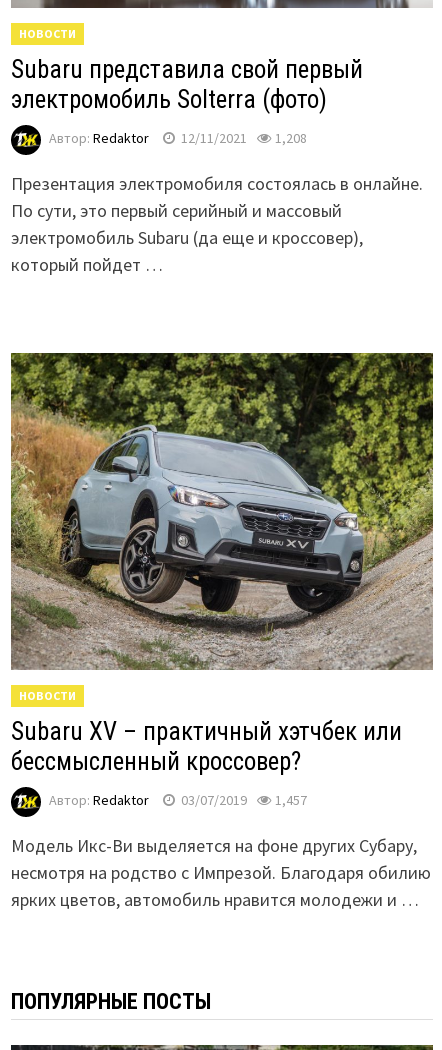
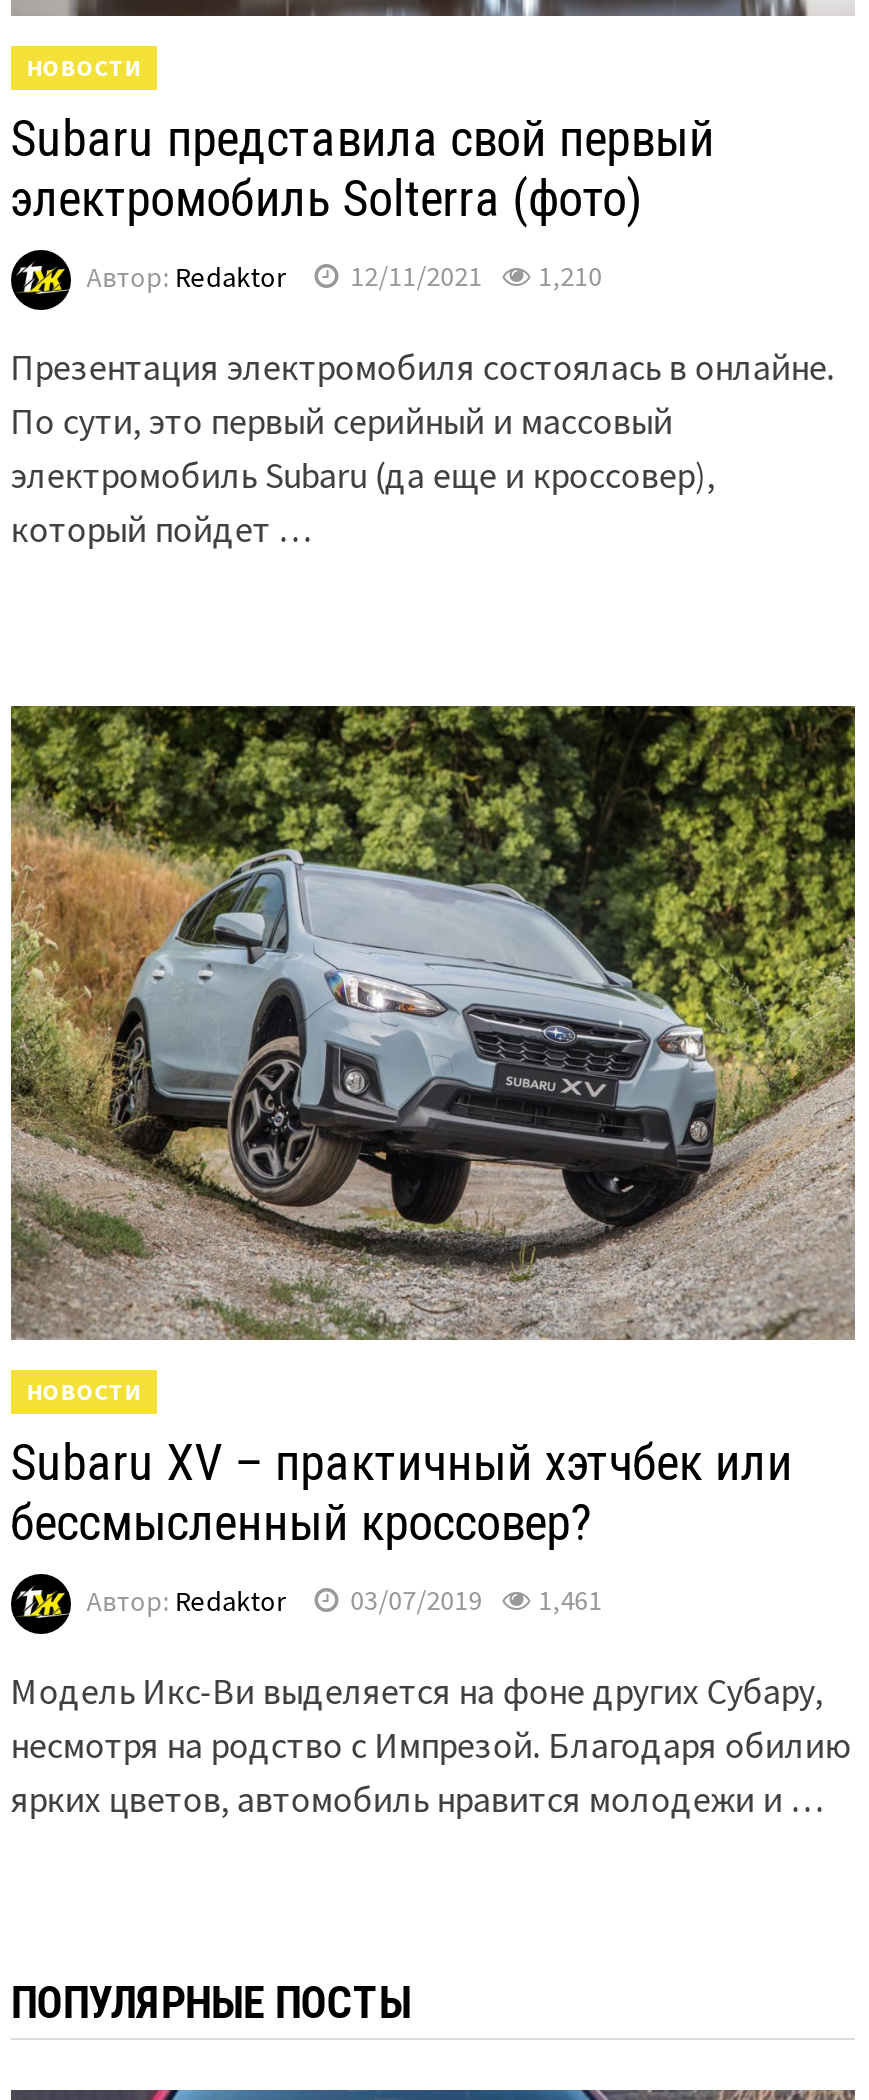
[49,129,307,147] Автор: Redaktor 12/11/2021 1,208 -> [87,259,603,295] Автор: Redaktor 12/11/2021 1,210
[49,791,307,809] Автор: Redaktor 03/07/2019 1,457 -> [87,1582,603,1618] Автор: Redaktor 03/07/2019 1,461

